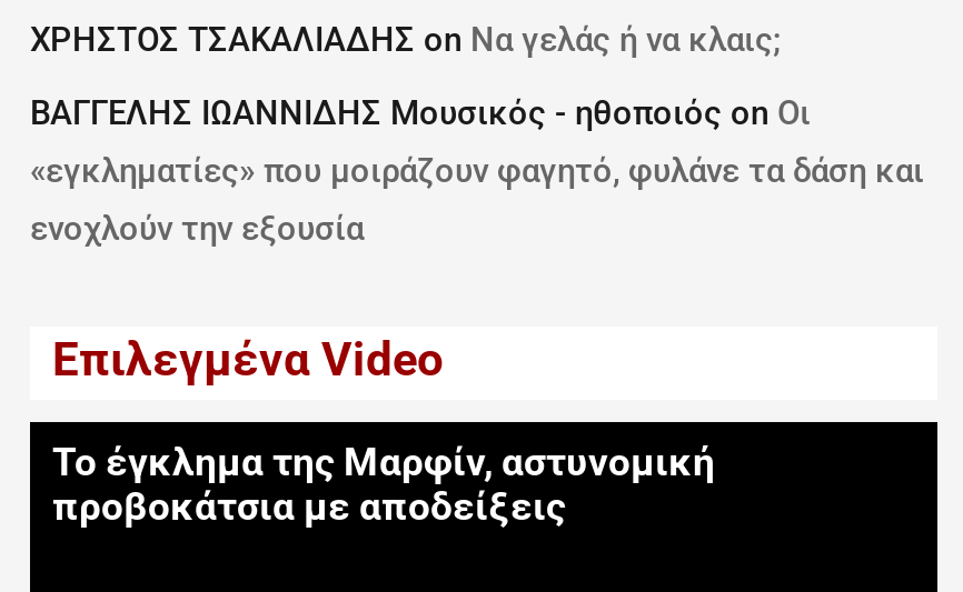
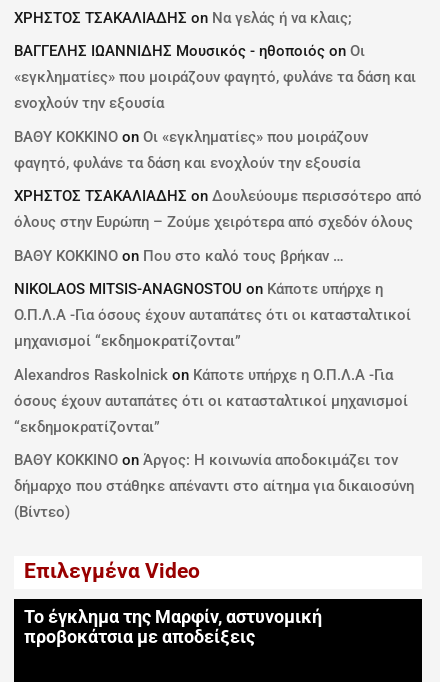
none -> [14,128,422,521] ΒΑΘΥ ΚΟΚΚΙΝΟ on Οι «εγκληματίες» που μοιράζουν | φαγητό, φυλάνε τα δάση και ενοχλούν την εξουσία | ΧΡΗΣΤΟΣ ΤΣΑΚΑΛΙΑΔΗΣ on Δουλεύουμε περισσότερο από | όλους στην Ευρώπη – Ζούμε χειρότερα από σχεδόν όλους | ΒΑΘΥ ΚΟΚΚΙΝΟ on Που στο καλό τους βρήκαν … | NIKOLAOS MITSIS-ANAGNOSTOU on Κάποτε υπήρχε η | Ο.Π.Λ.Α -Για όσους έχουν αυταπάτες ότι οι κατασταλτικοί | μηχανισμοί “εκδημοκρατίζονται” | Alexandros Raskolnick on Κάποτε υπήρχε η Ο.Π.Λ.Α -Για | όσους έχουν αυταπάτες ότι οι κατασταλτικοί μηχανισμοί | “εκδημοκρατίζονται” | ΒΑΘΥ ΚΟΚΚΙΝΟ on Άργος: Η κοινωνία αποδοκιμάζει τον | δήμαρχο που στάθηκε απέναντι στο αίτημα για δικαιοσύνη | (Βίντεο)

